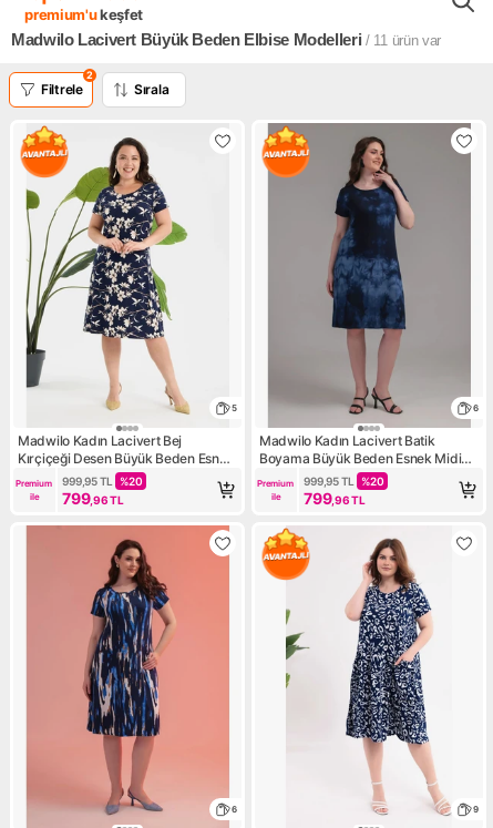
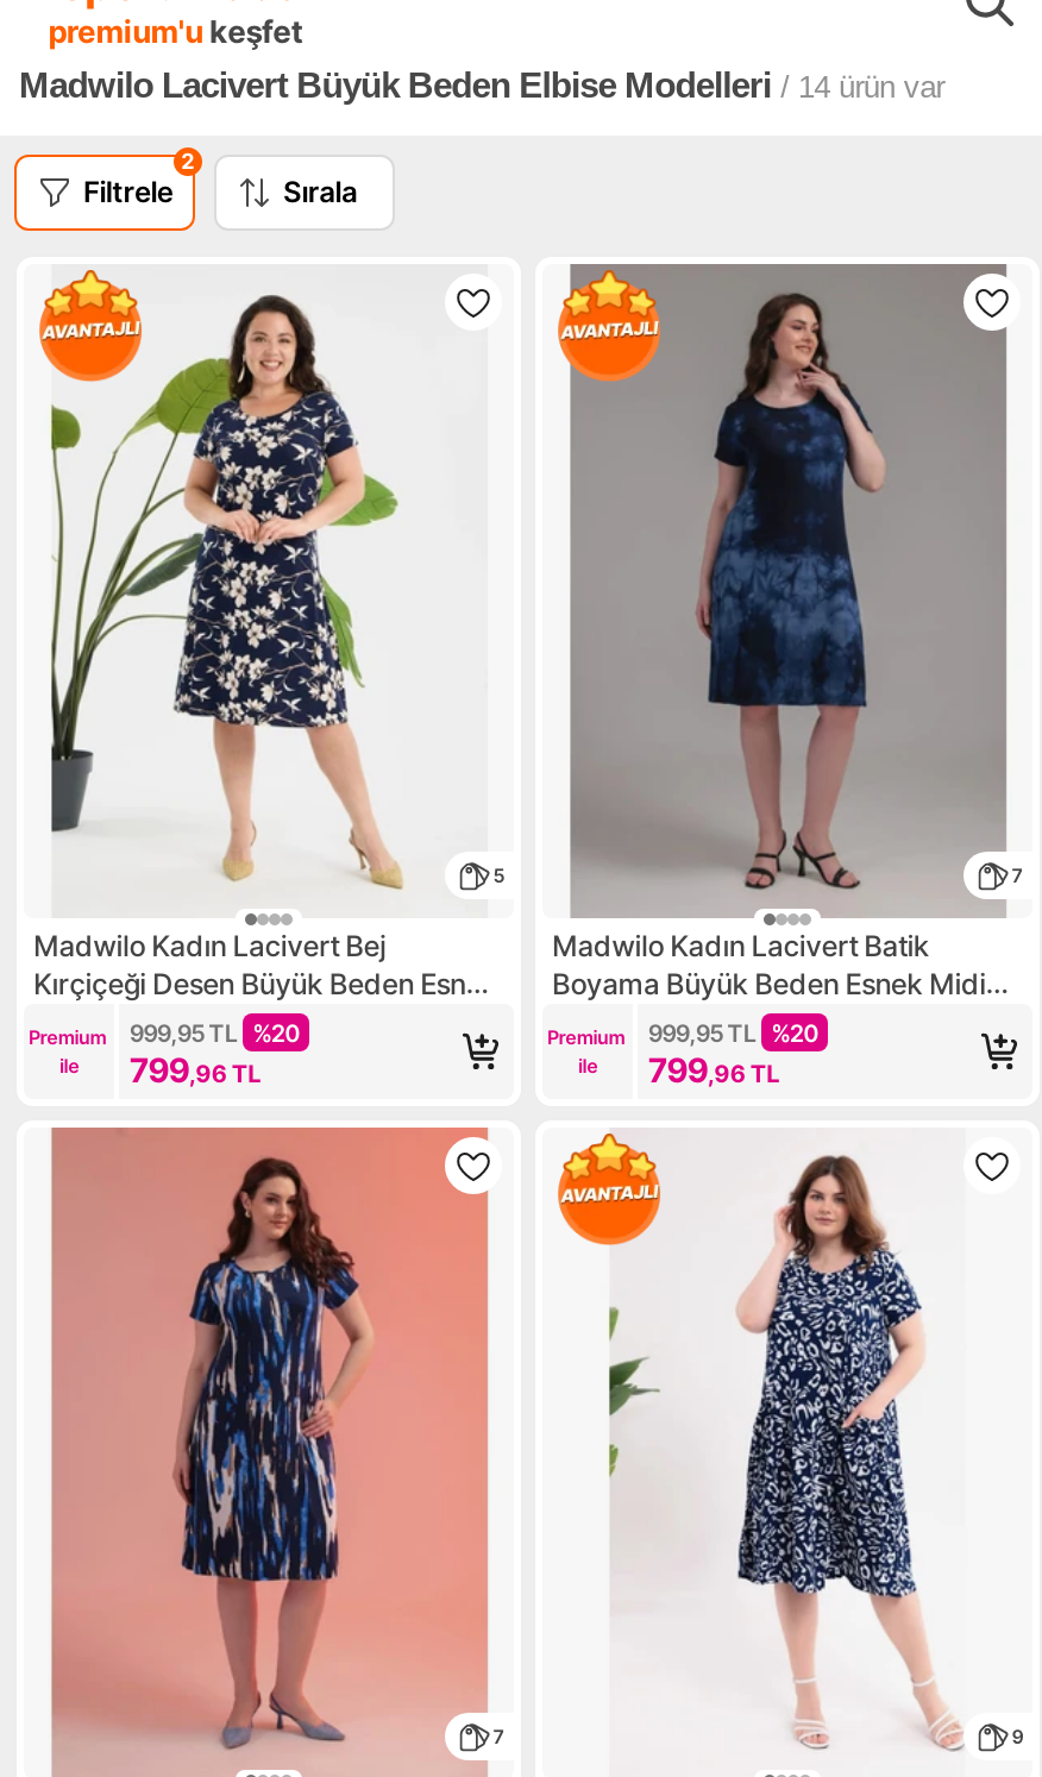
[11,30,441,49] Madwilo Lacivert Büyük Beden Elbise Modelleri / 11 ürün var -> [19,64,944,105] Madwilo Lacivert Büyük Beden Elbise Modelleri / 14 ürün var
[473,402,479,413] 6 -> [1012,863,1023,887] 7
[232,804,237,815] 6 -> [493,1725,504,1749] 7

